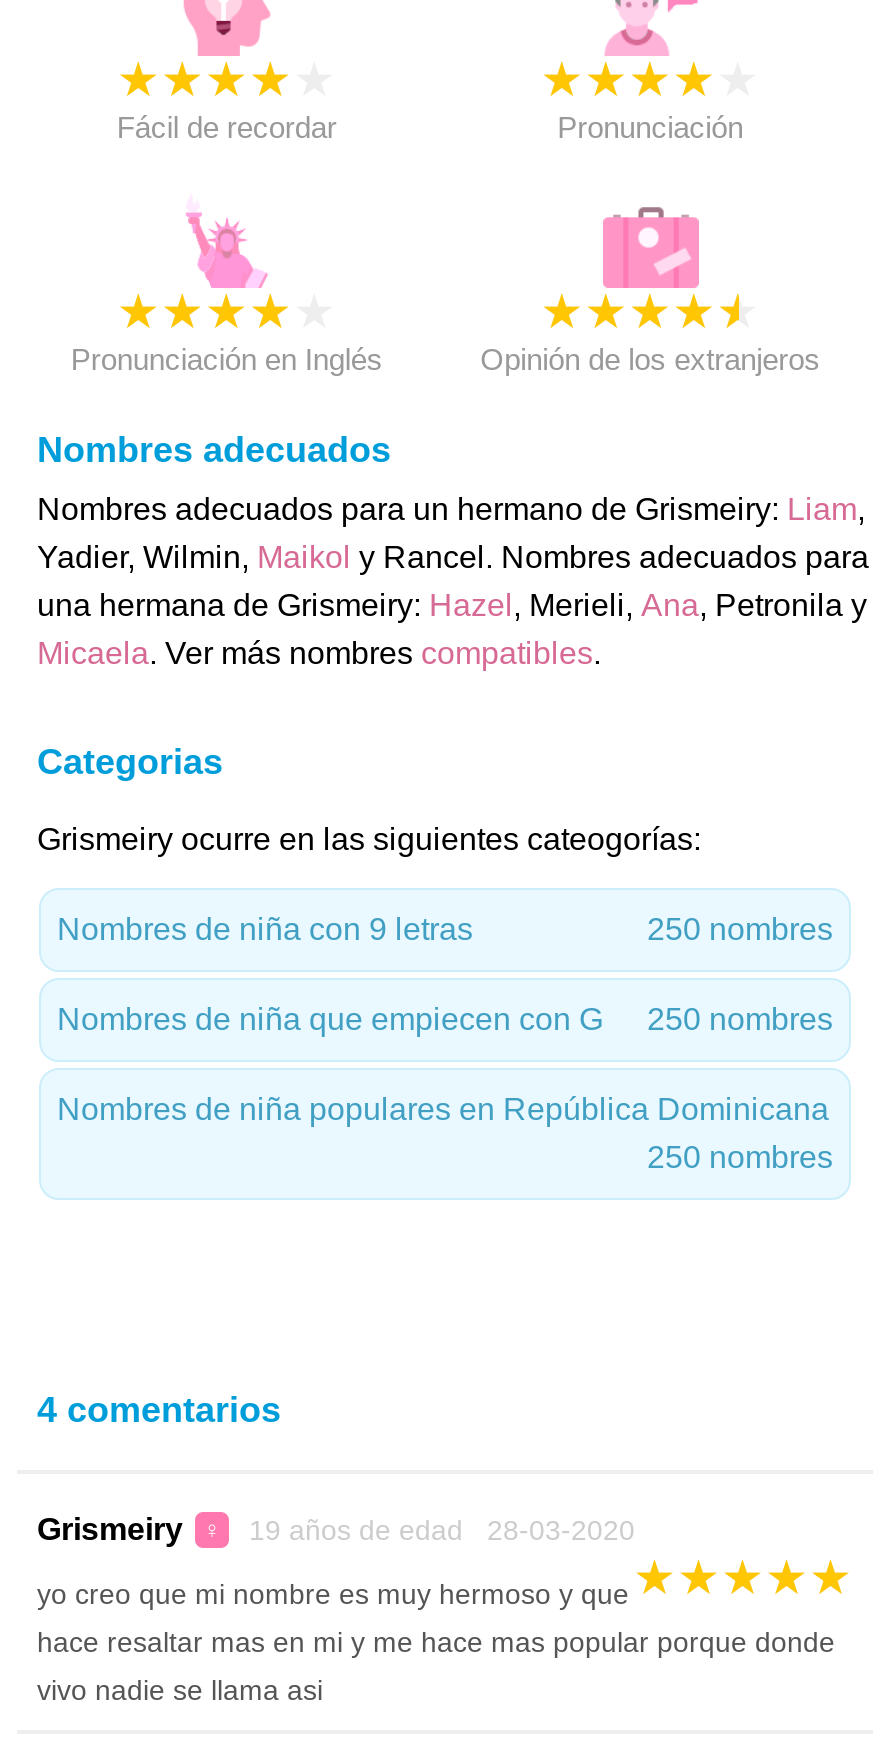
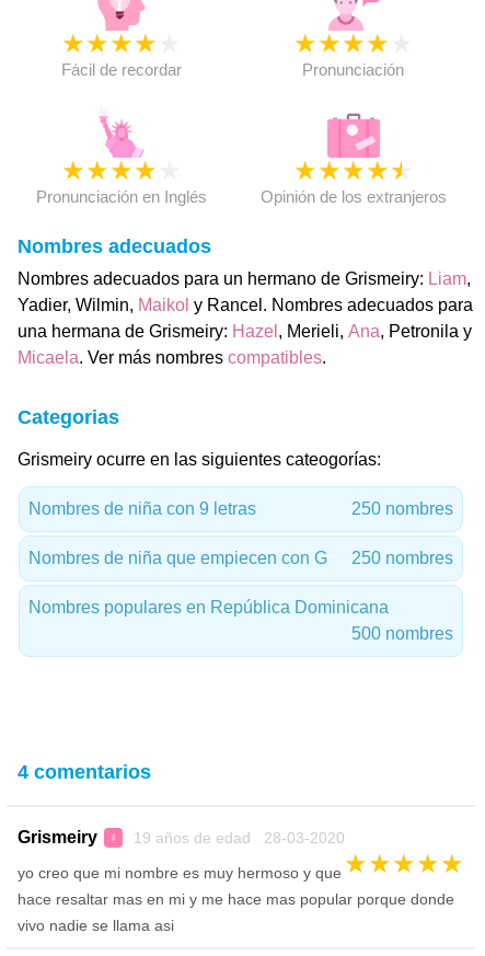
[57,1092,833,1174] Nombres de niña populares en República Dominicana | 250 nombres -> [28,598,453,643] Nombres populares en República Dominicana | 500 nombres

